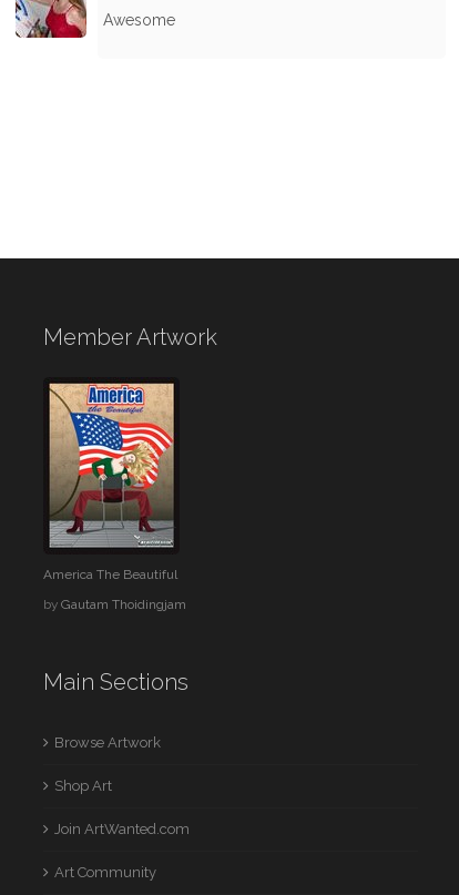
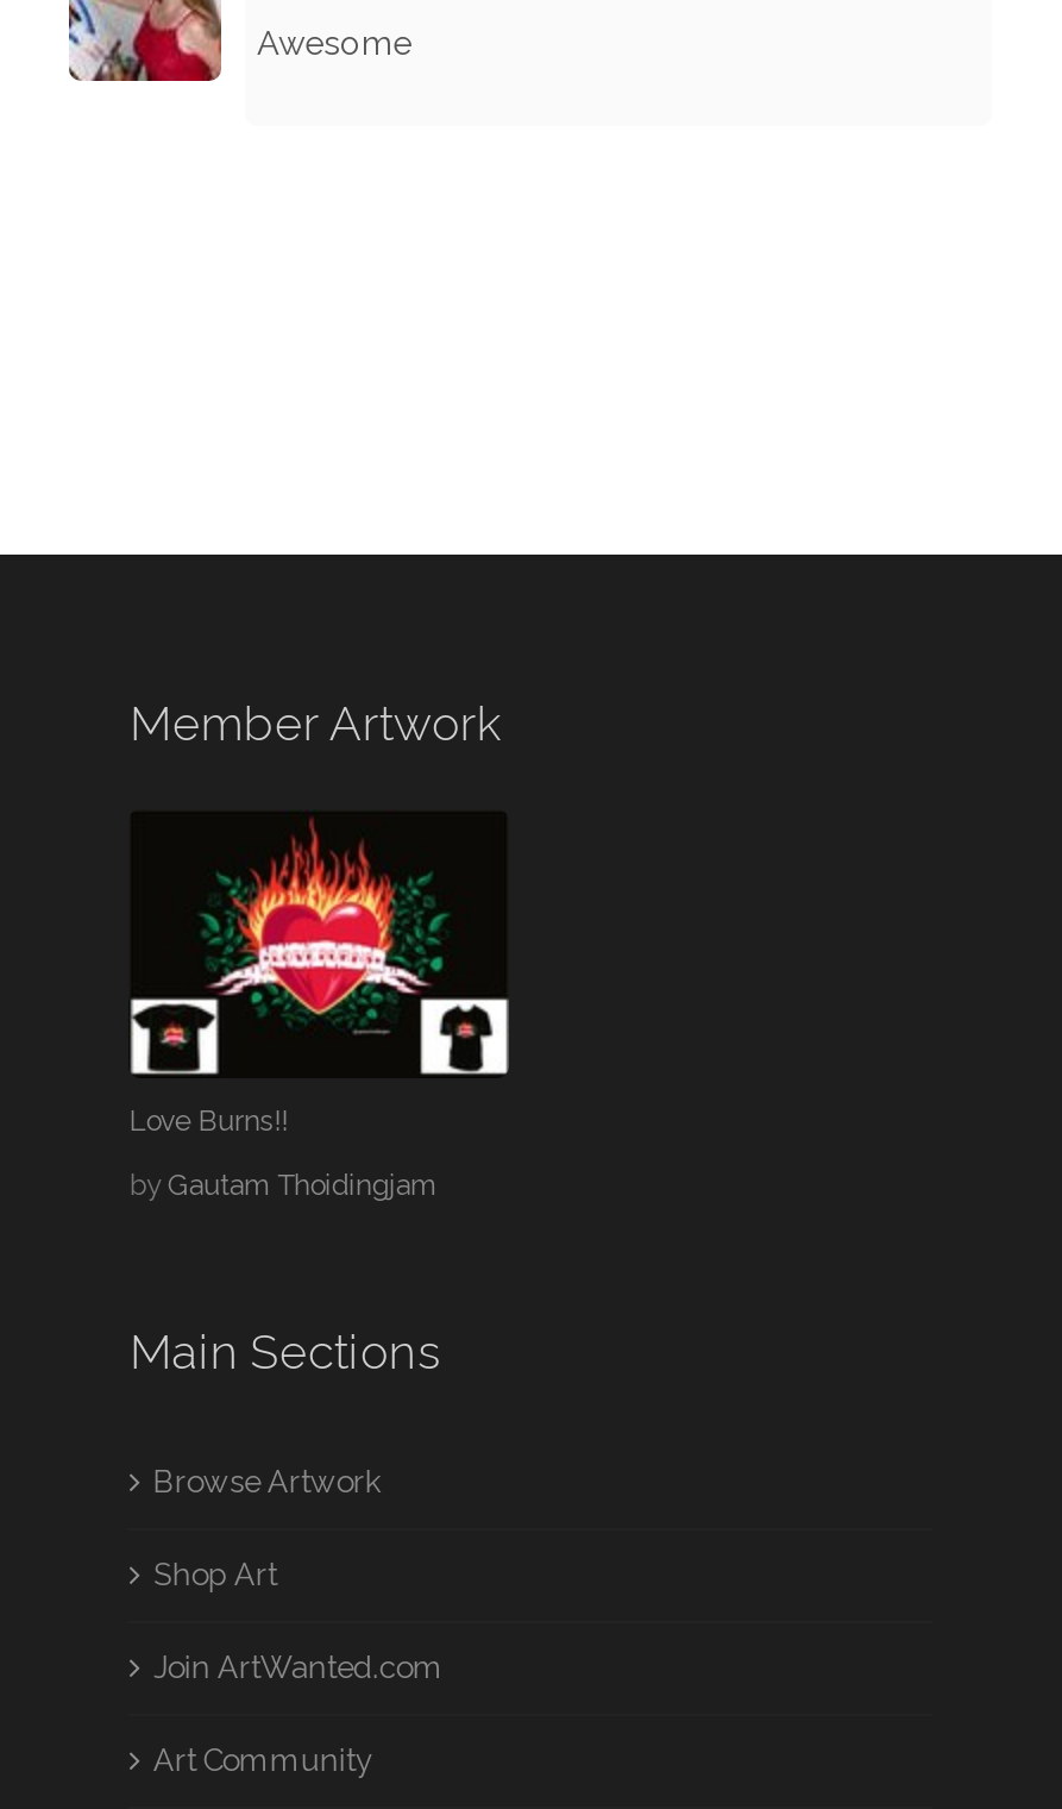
[44,383,178,582] [image] | America The Beautiful -> [128,821,511,1137] [image] | Love Burns!!

